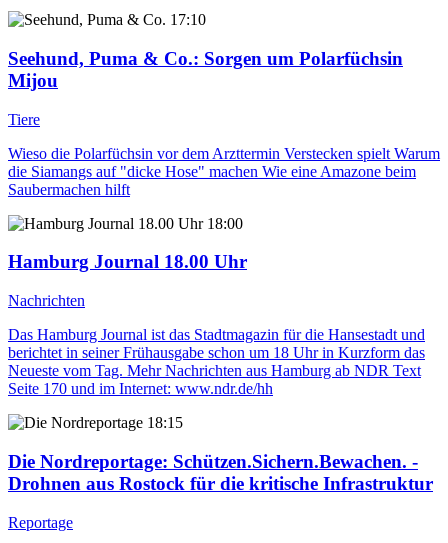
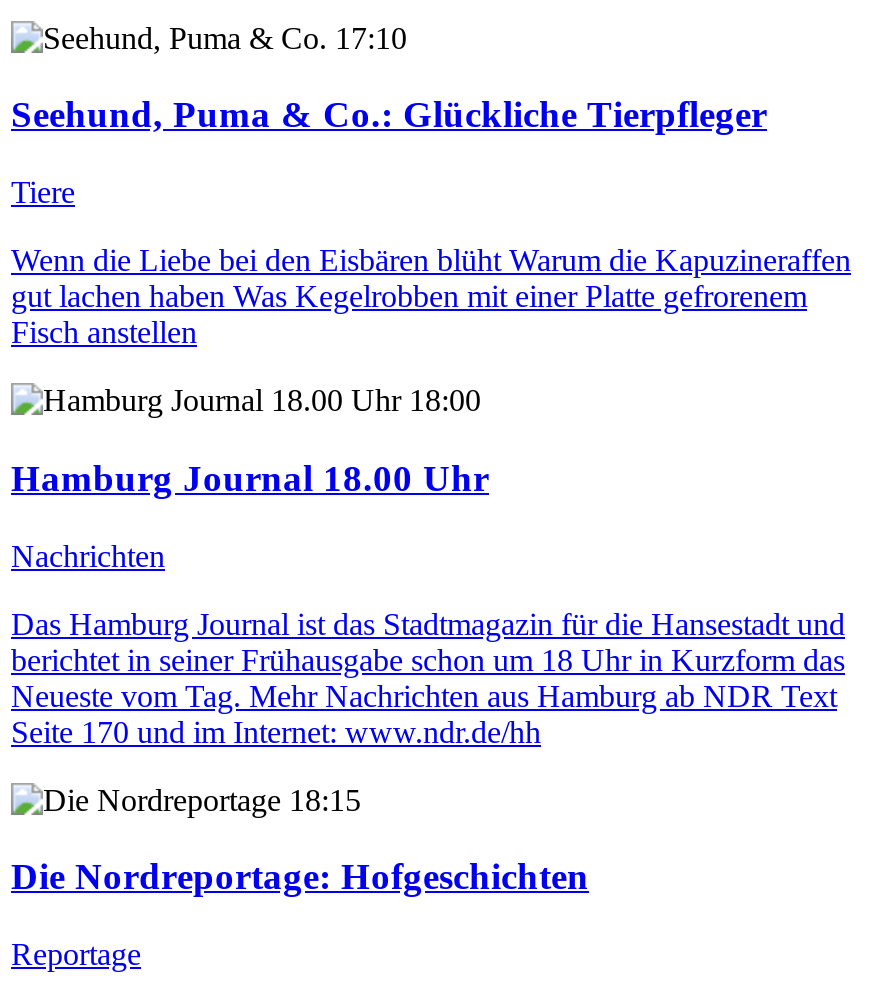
[8,48,403,91] Seehund, Puma & Co.: Sorgen um Polarfüchsin | Mijou -> [11,94,767,136] Seehund, Puma & Co.: Glückliche Tierpfleger
[8,145,440,198] Wieso die Polarfüchsin vor dem Arzttermin Verstecken spielt Warum | die Siamangs auf "dicke Hose" machen Wie eine Amazone beim | Saubermachen hilft -> [11,243,851,349] Wenn die Liebe bei den Eisbären blüht Warum die Kapuzineraffen | gut lachen haben Was Kegelrobben mit einer Platte gefrorenem | Fisch anstellen
[8,451,433,494] Die Nordreportage: Schützen.Sichern.Bewachen. - | Drohnen aus Rostock für die kritische Infrastruktur -> [11,856,589,898] Die Nordreportage: Hofgeschichten

